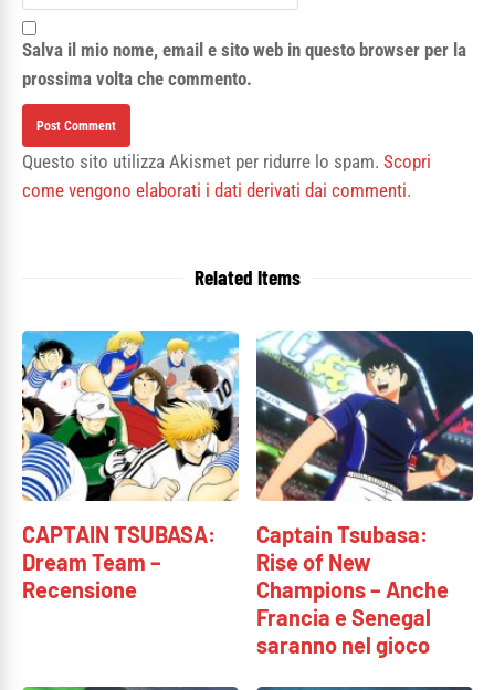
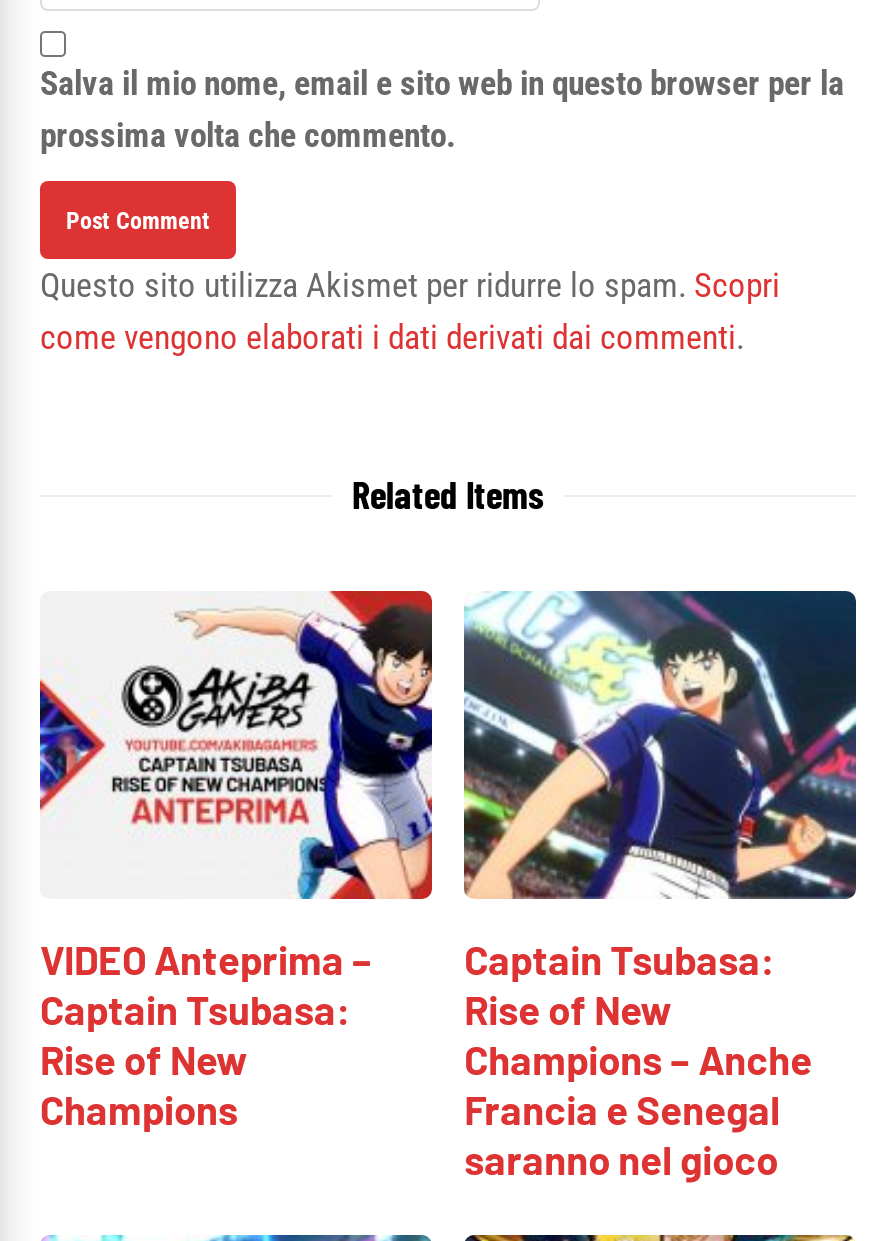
[21,330,240,603] [image] | CAPTAIN TSUBASA: | Dream Team – | Recensione -> [38,589,434,1133] [image] | VIDEO Anteprima – | Captain Tsubasa: | Rise of New | Champions

